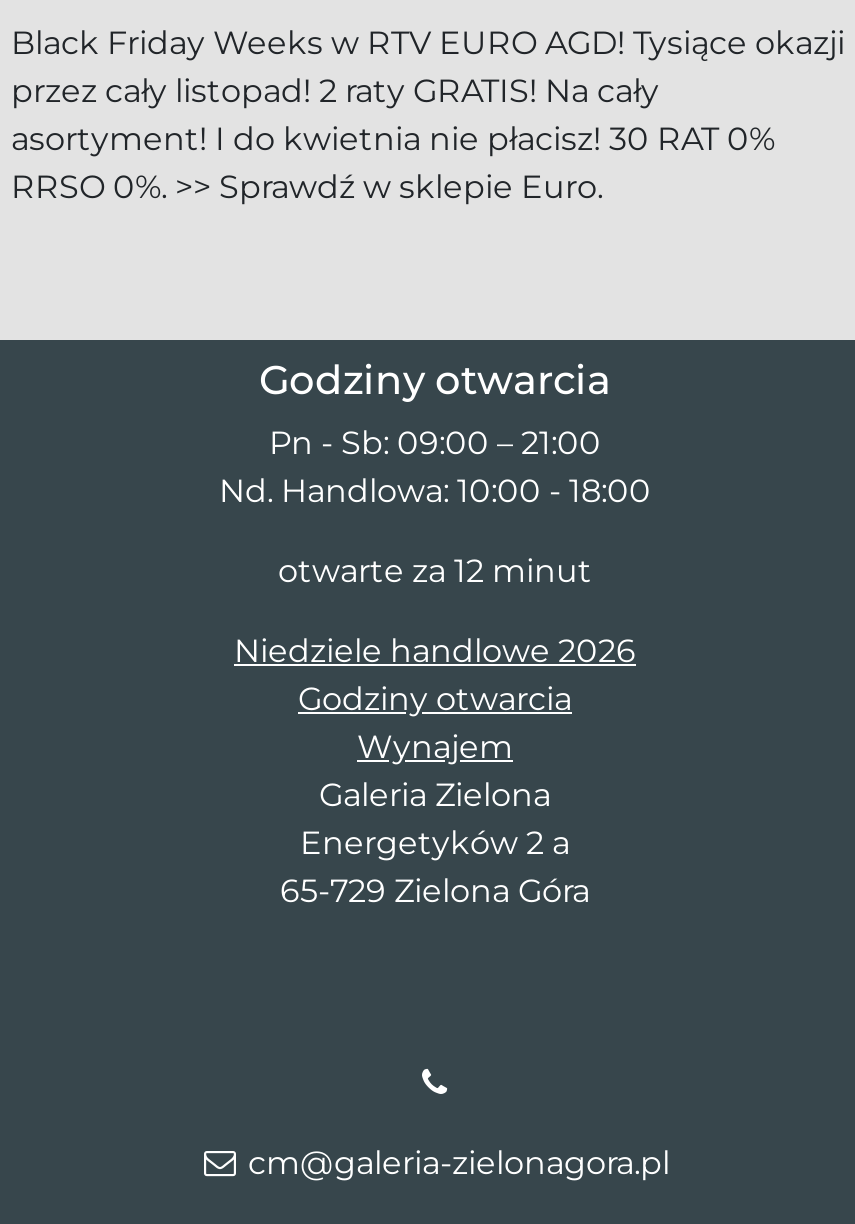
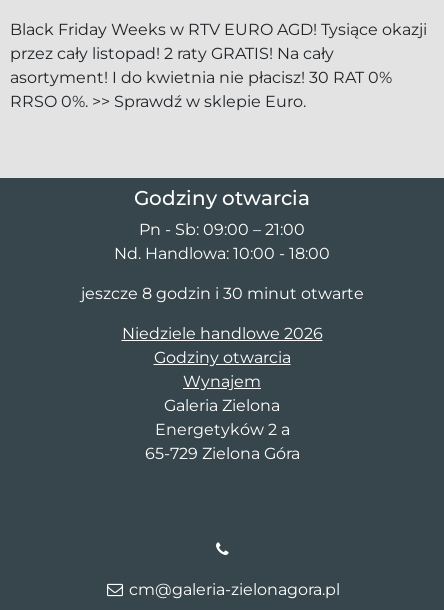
[278,552,592,590] otwarte za 12 minut -> [80,284,363,303] jeszcze 8 godzin i 30 minut otwarte

